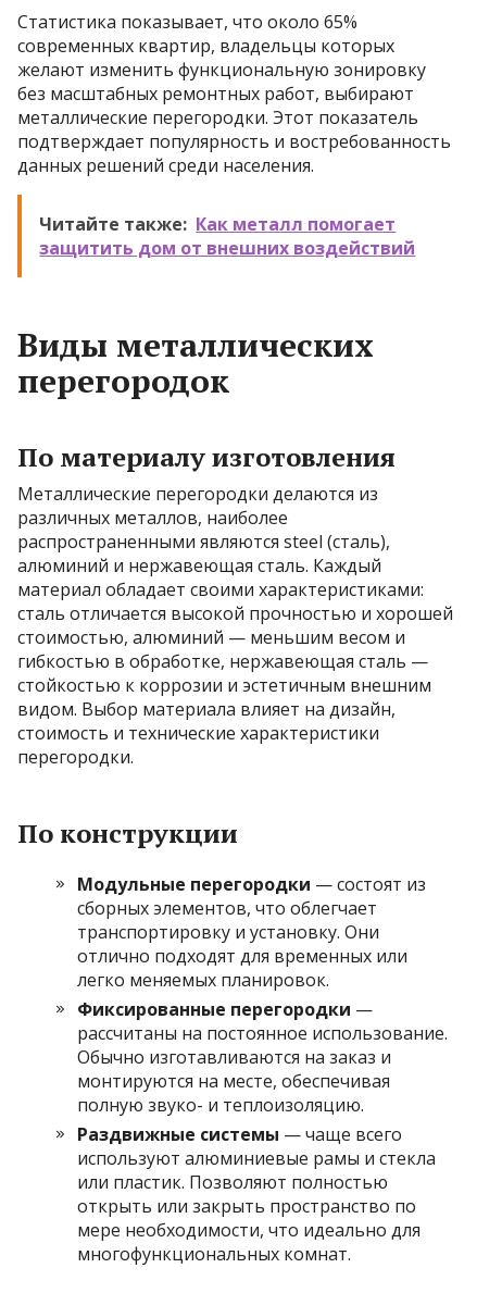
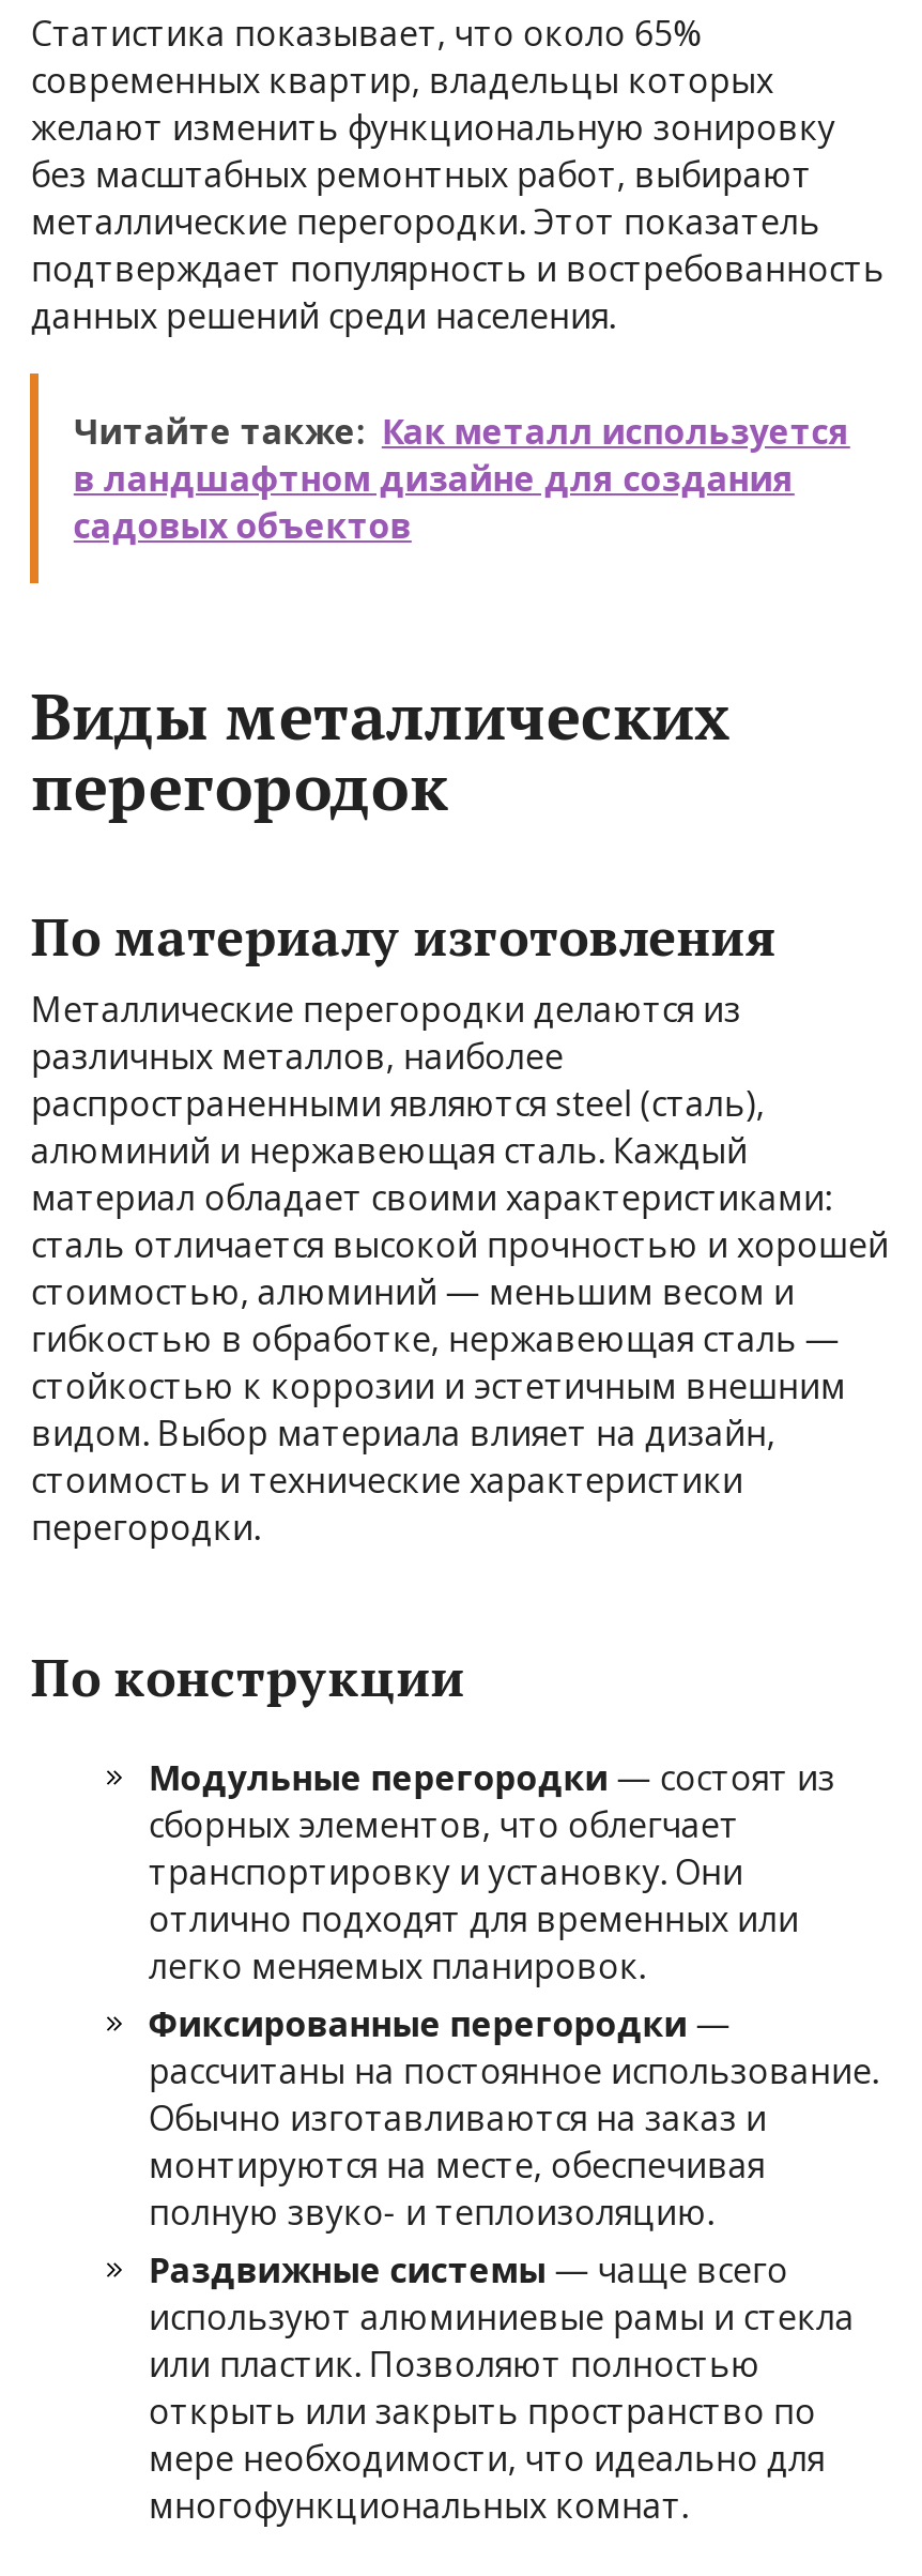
[40,212,416,260] Читайте также: Как металл помогает | защитить дом от внешних воздействий -> [74,408,850,549] Читайте также: Как металл используется | в ландшафтном дизайне для создания | садовых объектов

